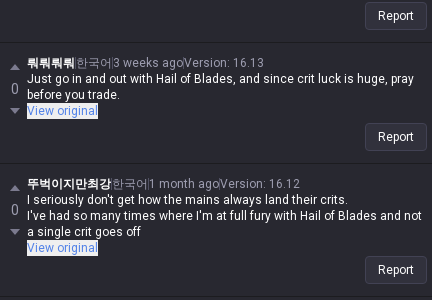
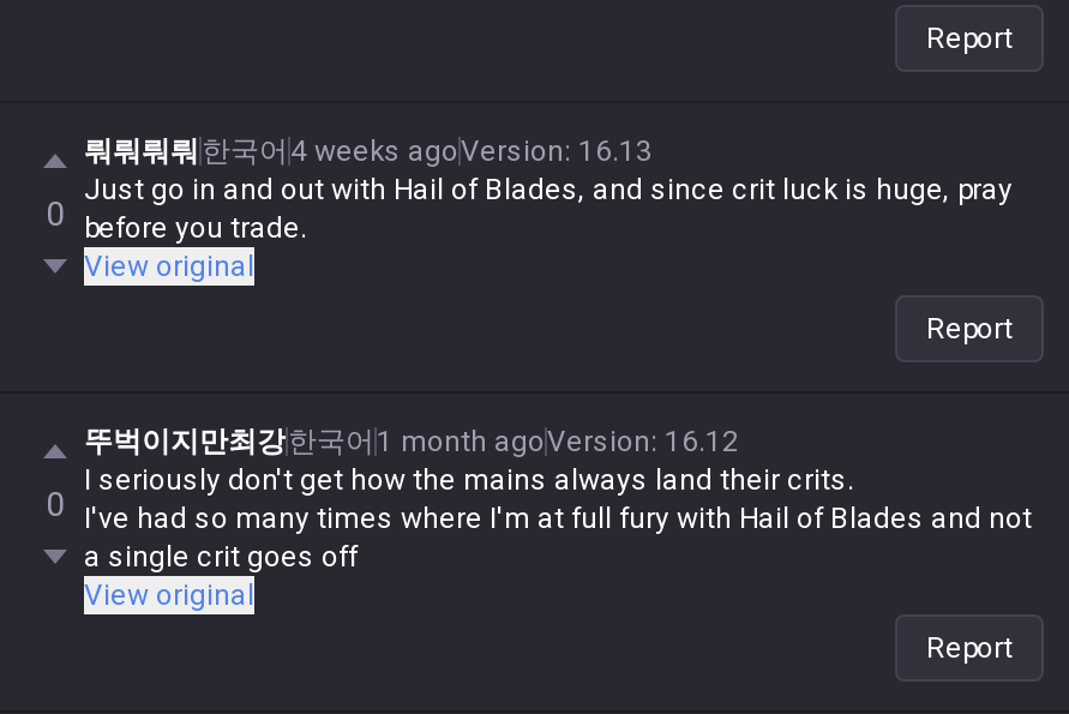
[27,56,264,70] 뤄뤄뤄뤄 한국어 3 weeks ago Version: 16.13 -> [84,134,653,168] 뤄뤄뤄뤄 한국어 4 weeks ago Version: 16.13

